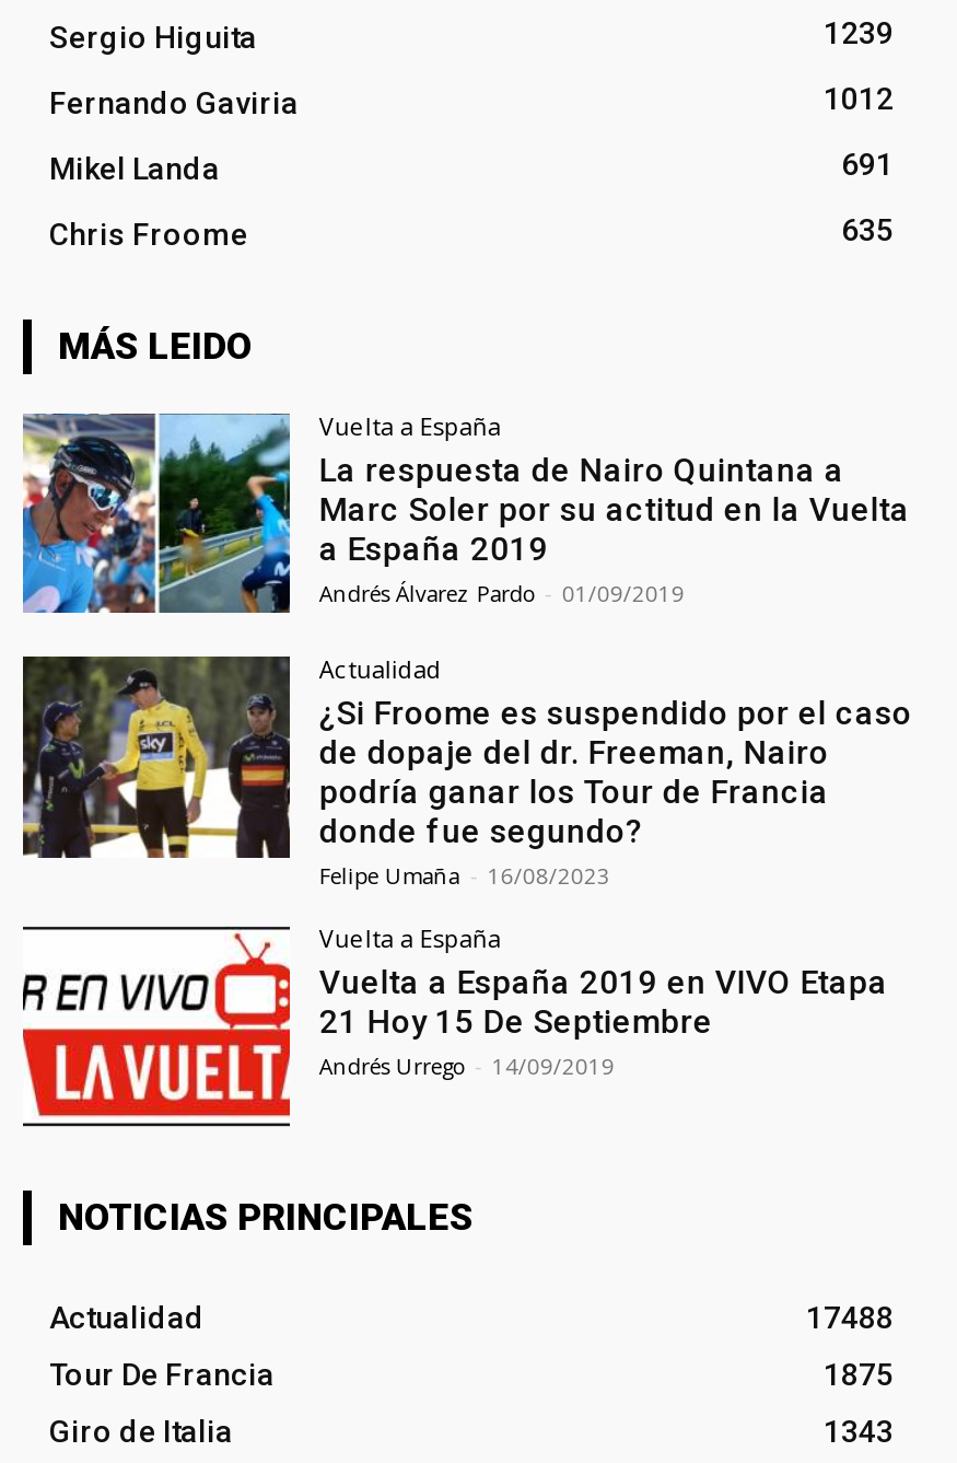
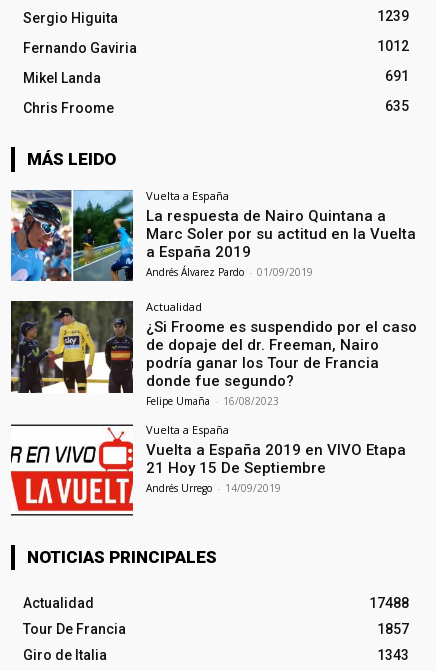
[824,1357,894,1392] 1875 -> [377,621,409,637] 1857

